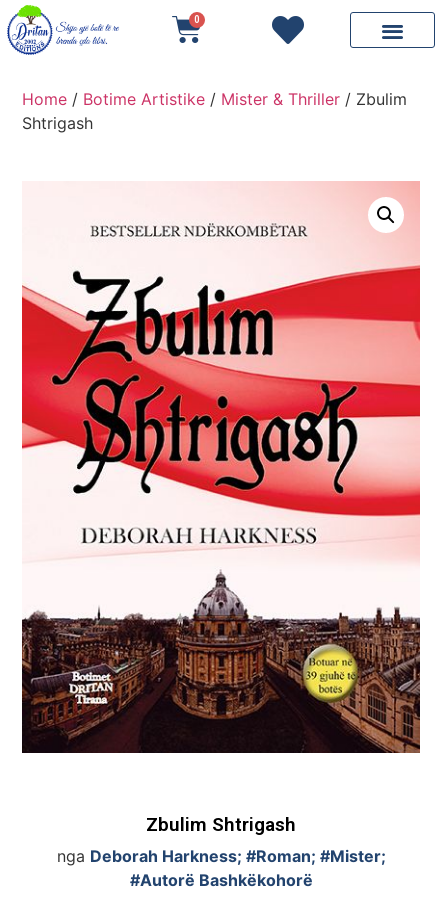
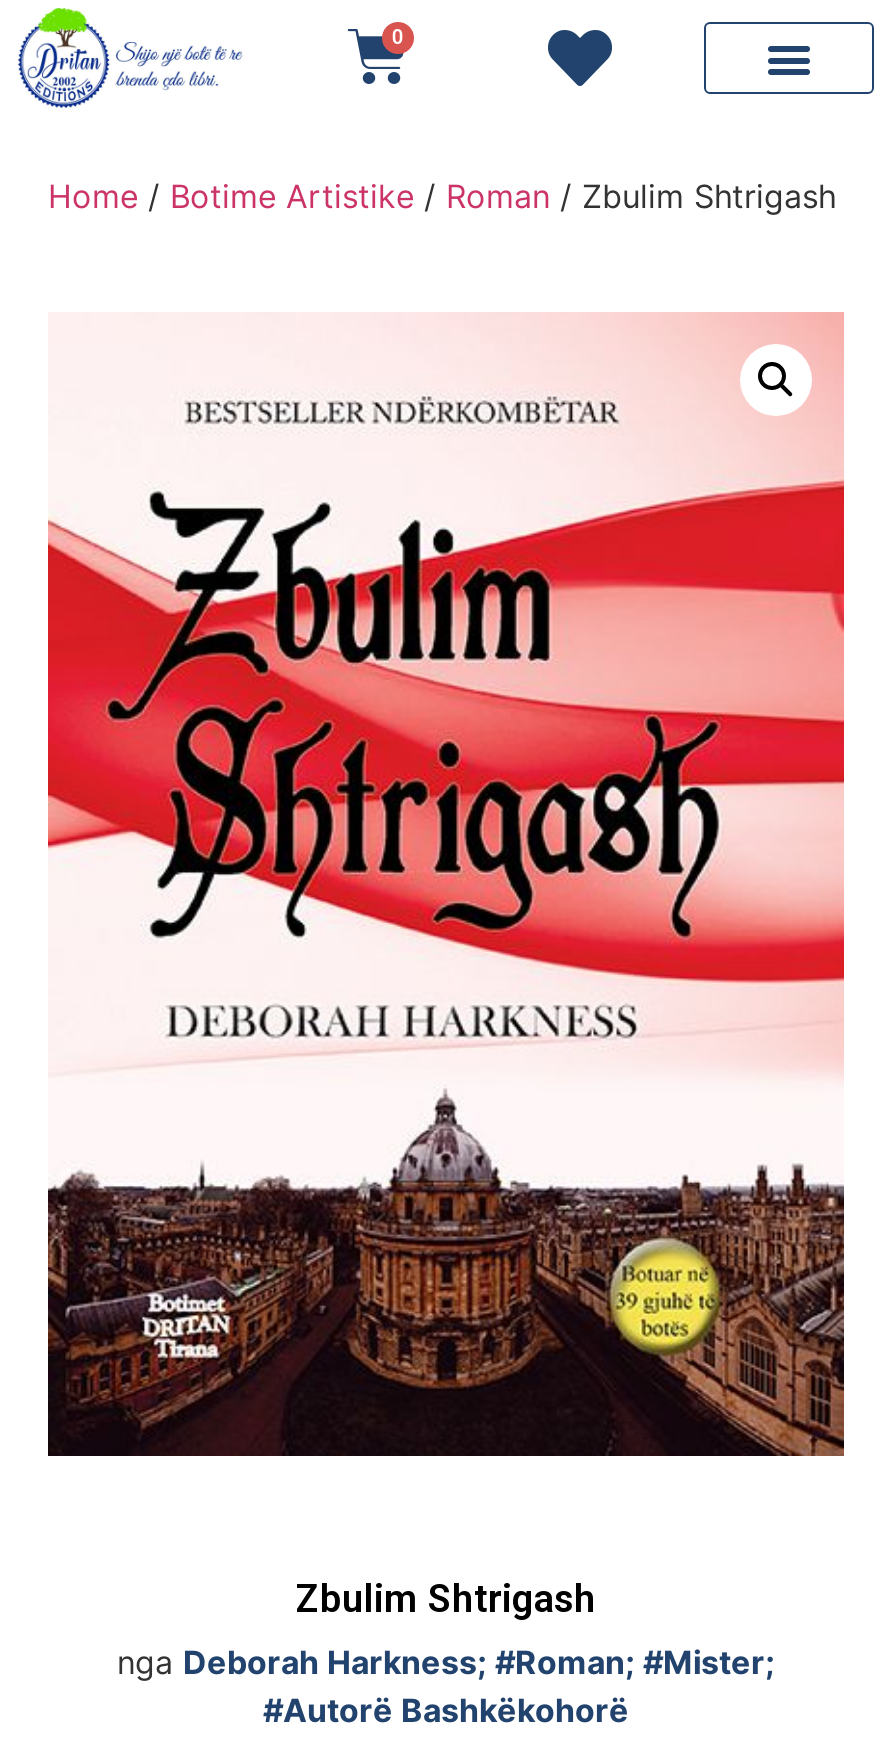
[22,89,407,133] Home / Botime Artistike / Mister & Thriller / Zbulim | Shtrigash -> [48,176,836,216] Home / Botime Artistike / Roman / Zbulim Shtrigash

